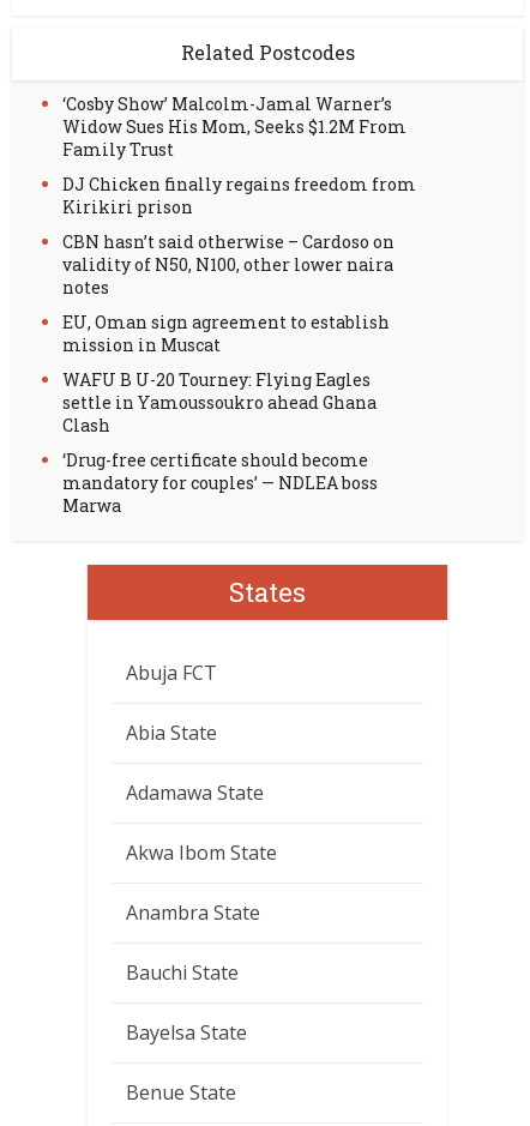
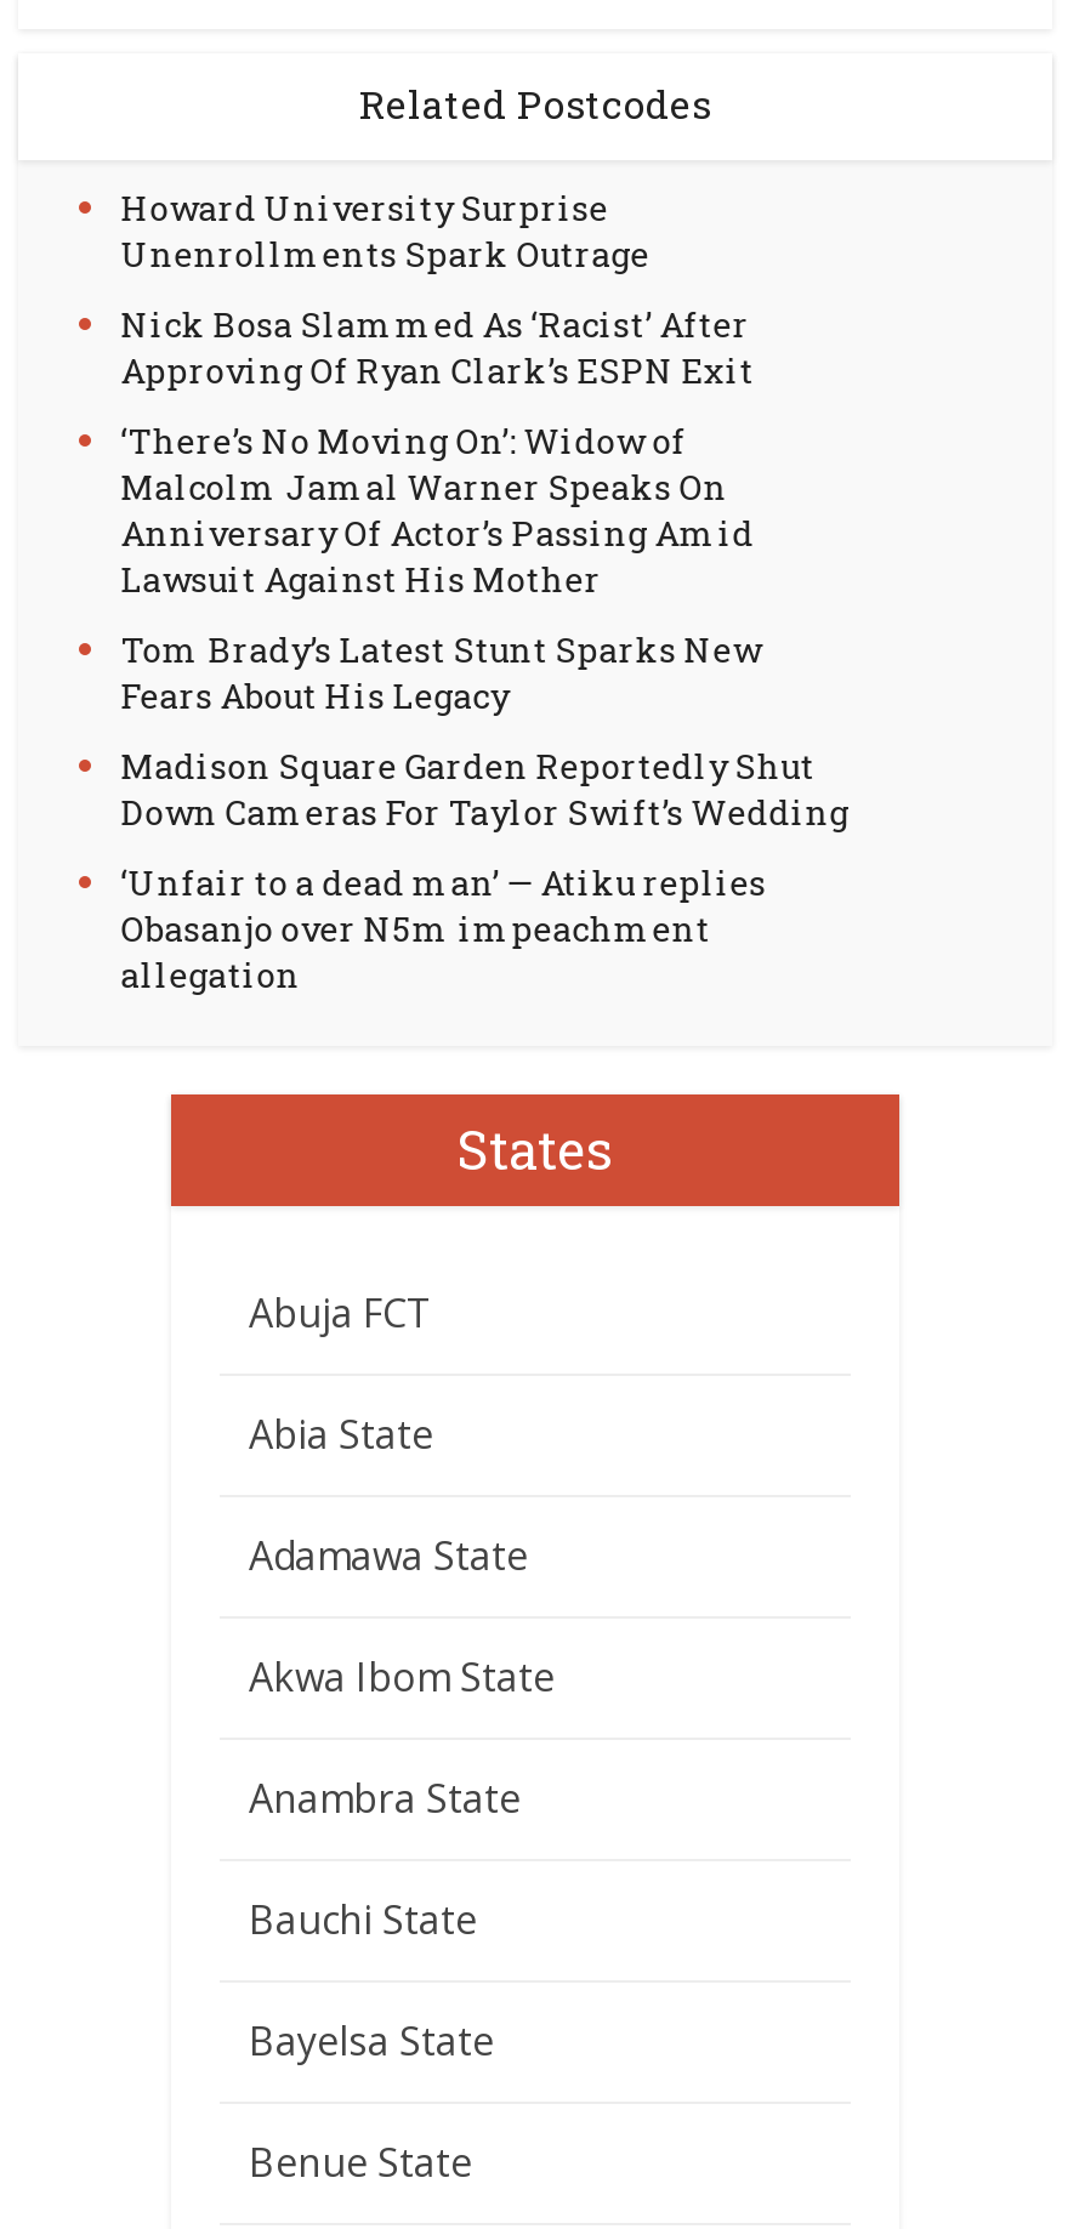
[63,92,407,161] ‘Cosby Show’ Malcolm-Jamal Warner’s | Widow Sues His Mom, Seeks $1.2M From | Family Trust -> [121,184,650,277] Howard University Surprise | Unenrollments Spark Outrage
[63,173,416,218] DJ Chicken finally regains freedom from | Kirikiri prison -> [121,301,754,393] Nick Bosa Slammed As ‘Racist’ After | Approving Of Ryan Clark’s ESPN Exit
[63,230,395,299] CBN hasn’t said otherwise – Cardoso on | validity of N50, N100, other lower naira | notes -> [121,417,754,602] ‘There’s No Moving On’: Widow of | Malcolm Jamal Warner Speaks On | Anniversary Of Actor’s Passing Amid | Lawsuit Against His Mother
[63,311,390,356] EU, Oman sign agreement to establish | mission in Muscat -> [121,626,761,718] Tom Brady’s Latest Stunt Sparks New | Fears About His Legacy
[63,368,377,436] WAFU B U-20 Tourney: Flying Eagles | settle in Yamoussoukro ahead Ghana | Clash -> [121,743,849,835] Madison Square Garden Reportedly Shut | Down Cameras For Taylor Swift’s Wedding
[63,448,378,517] ‘Drug-free certificate should become | mandatory for couples’ — NDLEA boss | Marwa -> [121,859,766,997] ‘Unfair to a dead man’ — Atiku replies | Obasanjo over N5m impeachment | allegation

